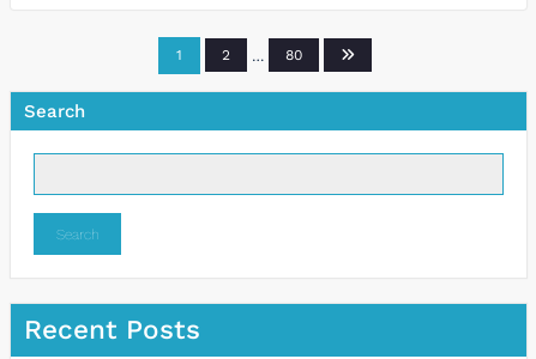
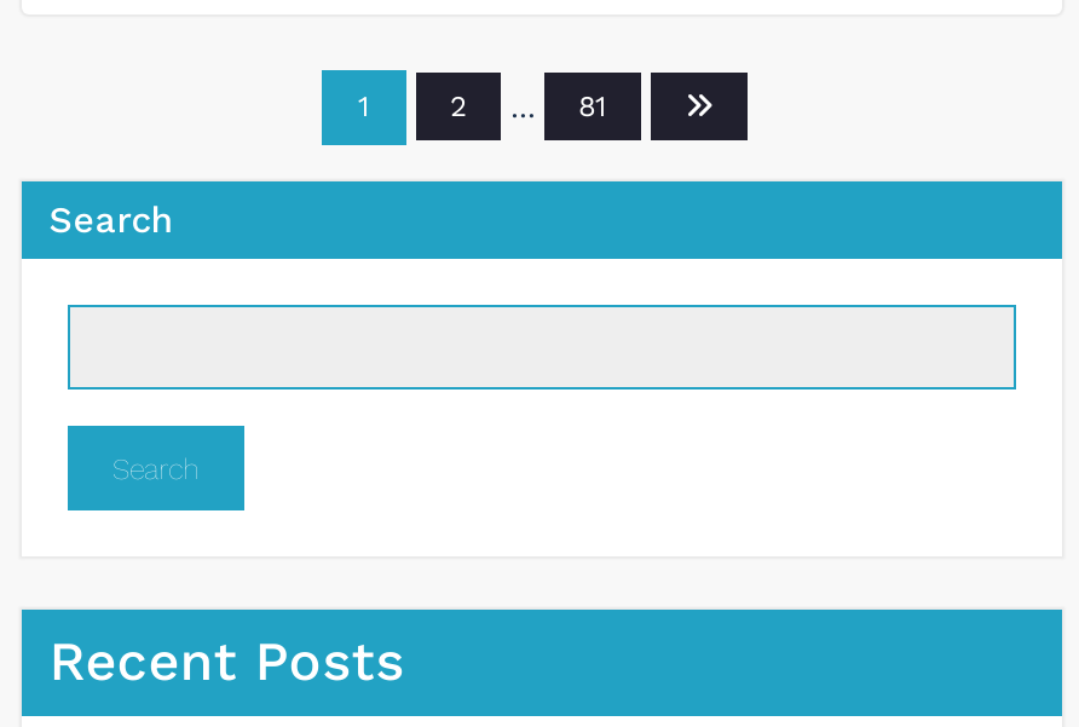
[285,47,302,63] 80 -> [578,90,607,123] 81

